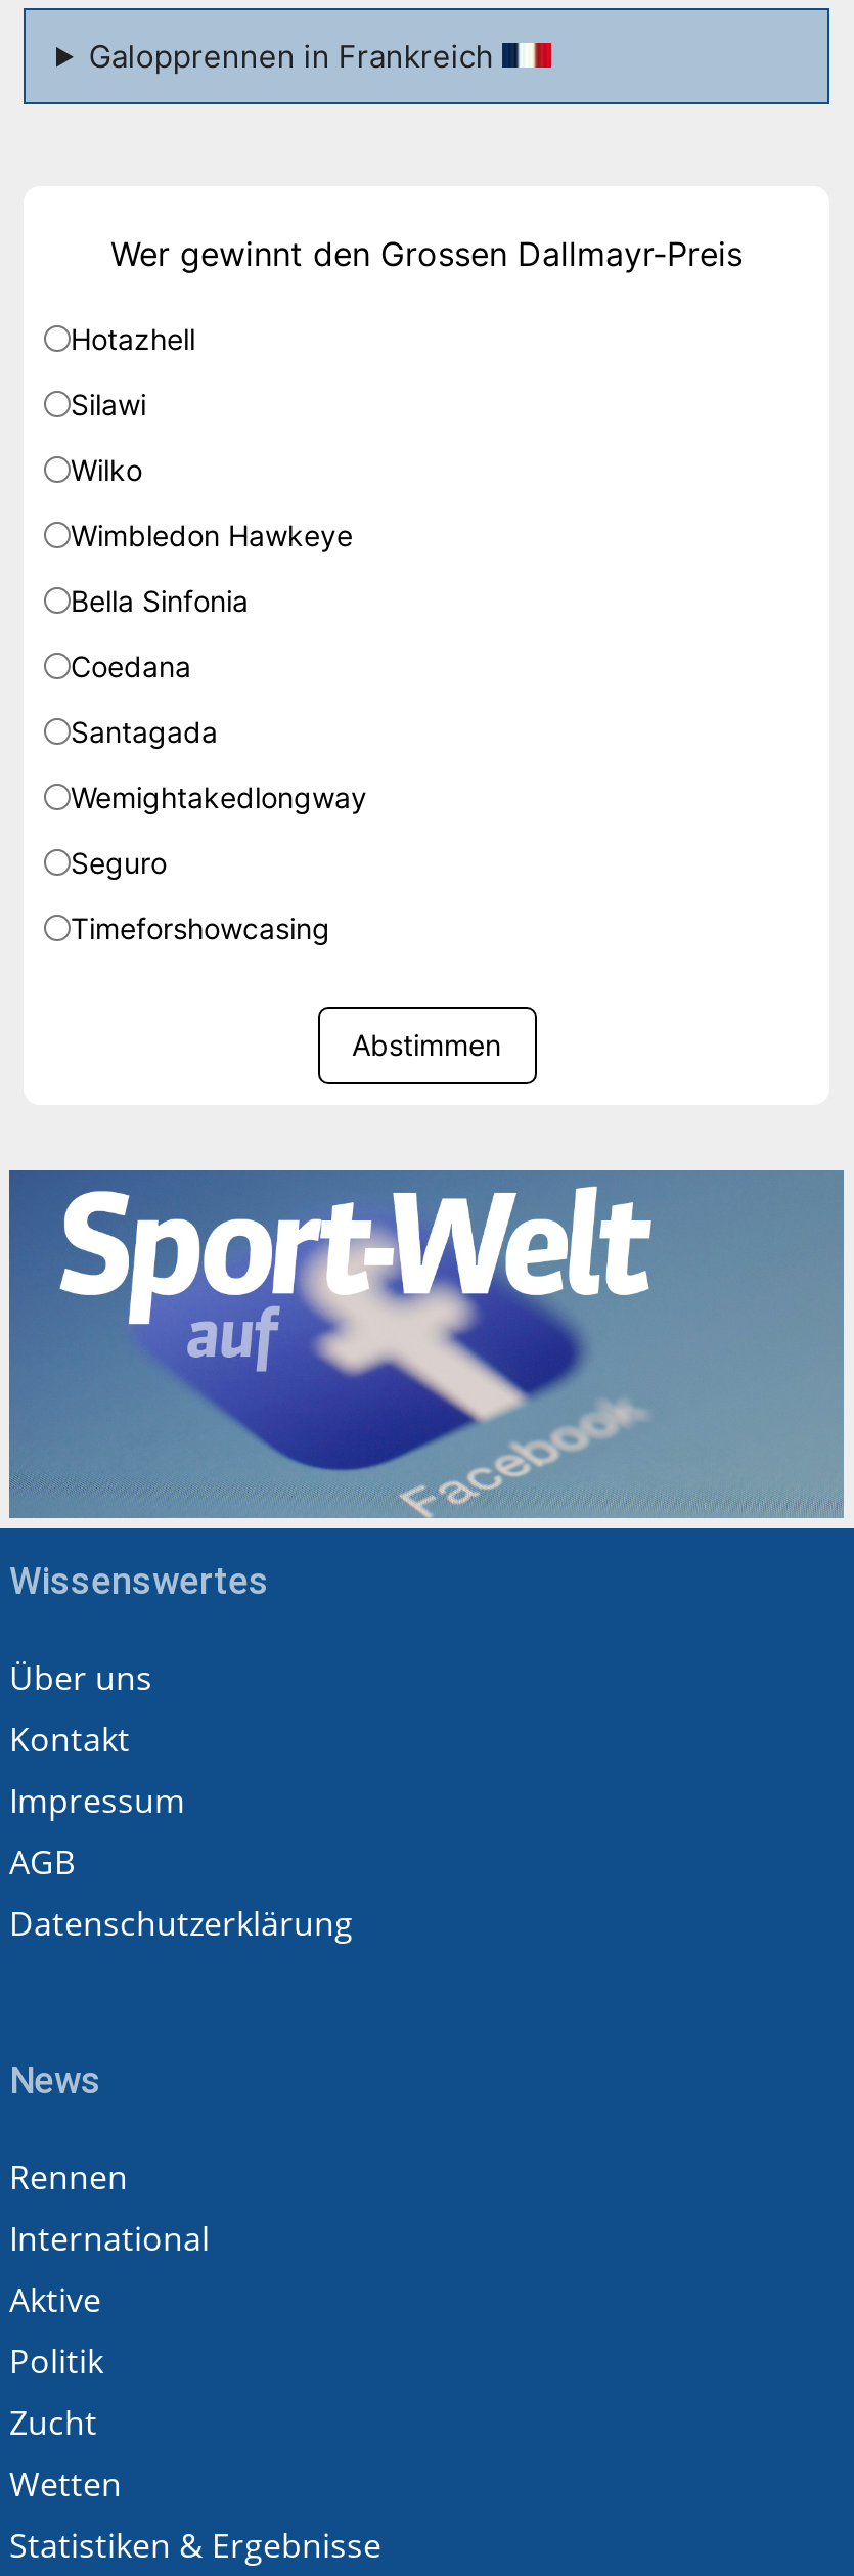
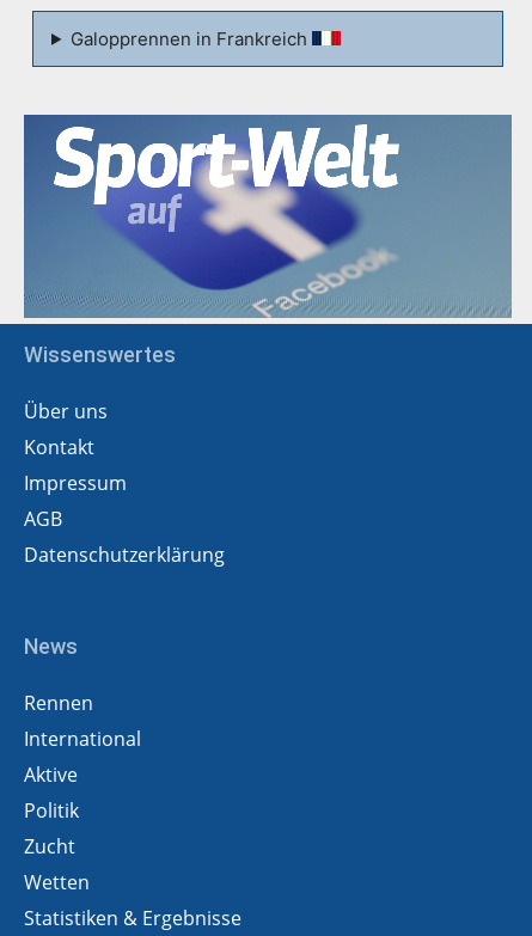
[71,233,743,1062] Wer gewinnt den Grossen Dallmayr-Preis | Hotazhell | Silawi | Wilko | Wimbledon Hawkeye | Bella Sinfonia | Coedana | Santagada | Wemightakedlongway | Seguro | Timeforshowcasing | Abstimmen -> none

